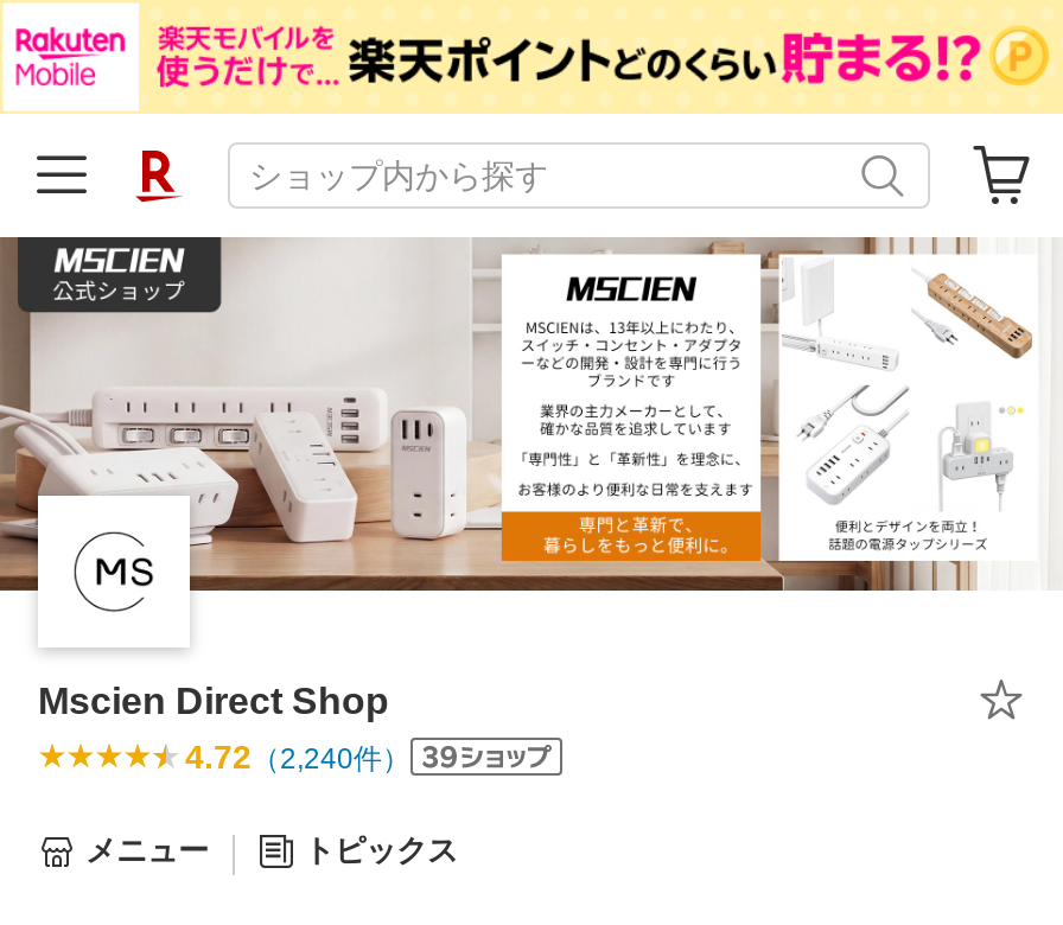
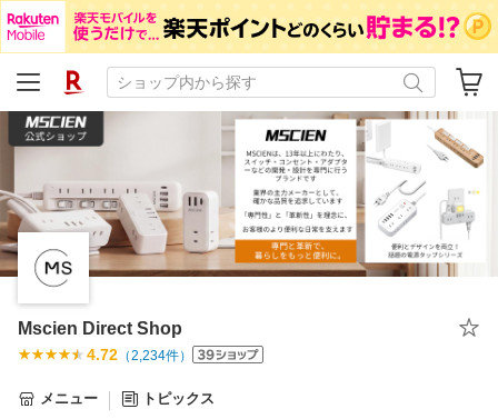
[185,738,410,776] 4.72（2,240件） -> [87,346,192,364] 4.72（2,234件）

